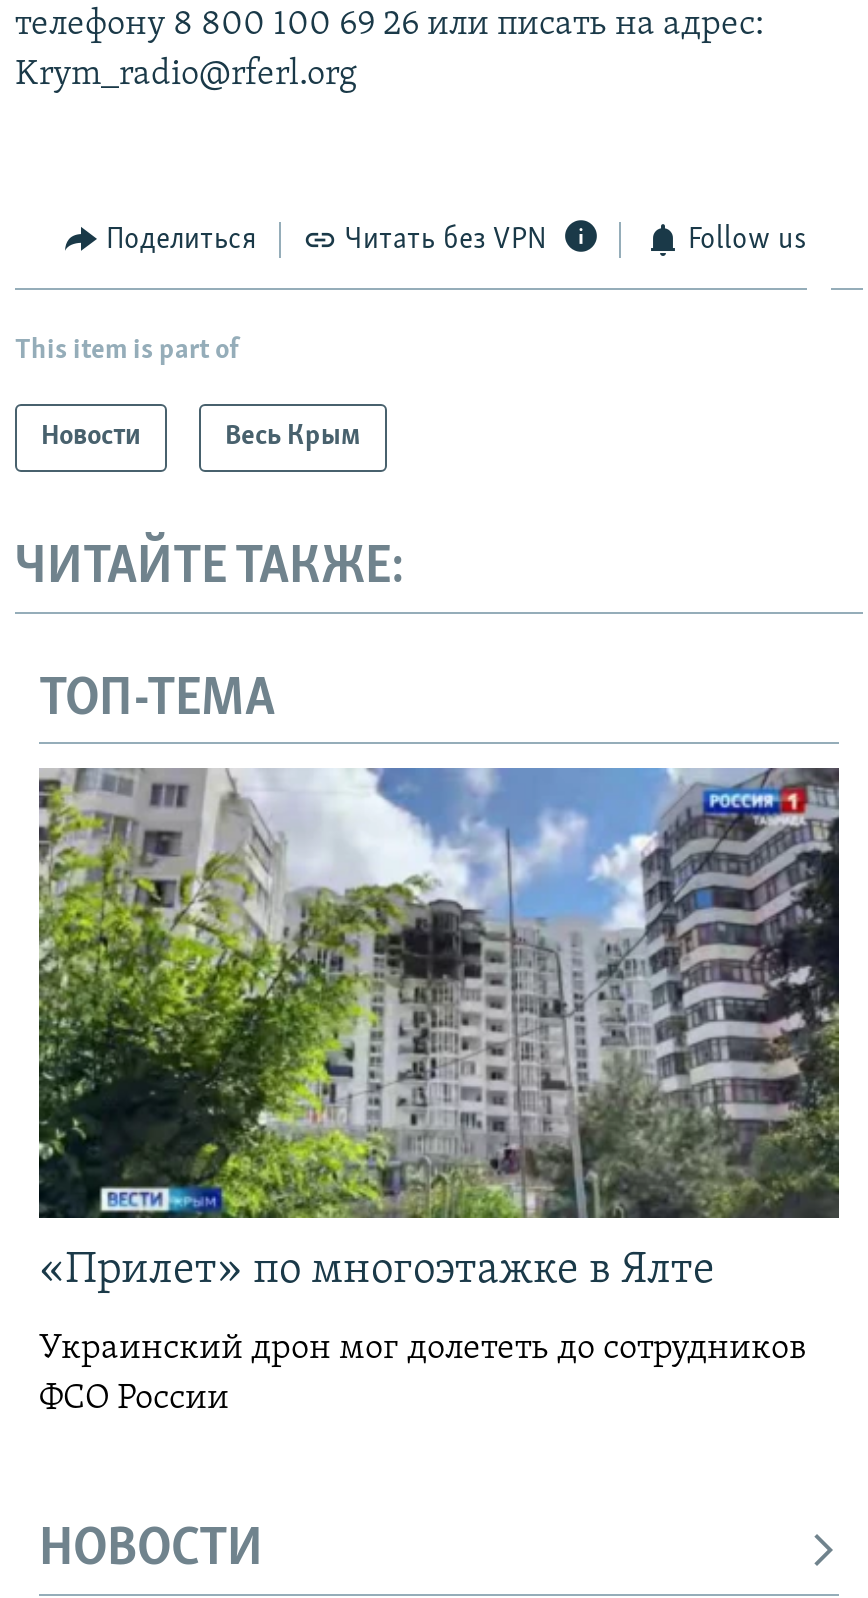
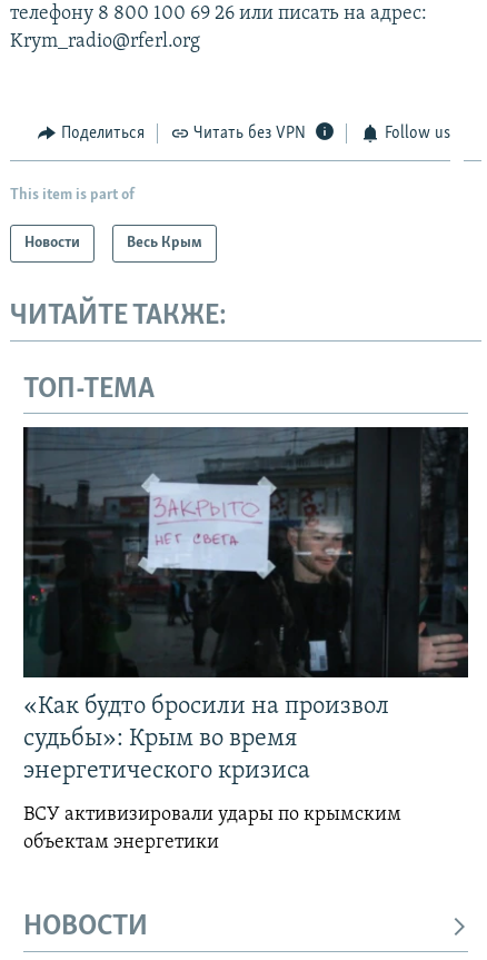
[37,766,841,1295] [image] | «Прилет» по многоэтажке в Ялте -> [22,426,468,785] [image] | «Как будто бросили на произвол | судьбы»: Крым во время | энергетического кризиса
[39,1331,807,1419] Украинский дрон мог долететь до сотрудников | ФСО России -> [23,805,401,854] ВСУ активизировали удары по крымским | объектам энергетики

